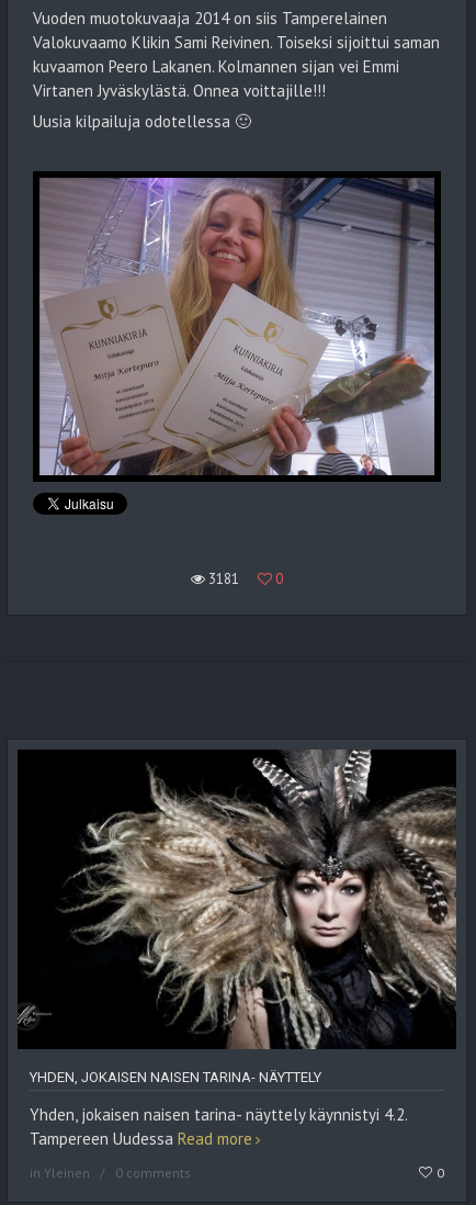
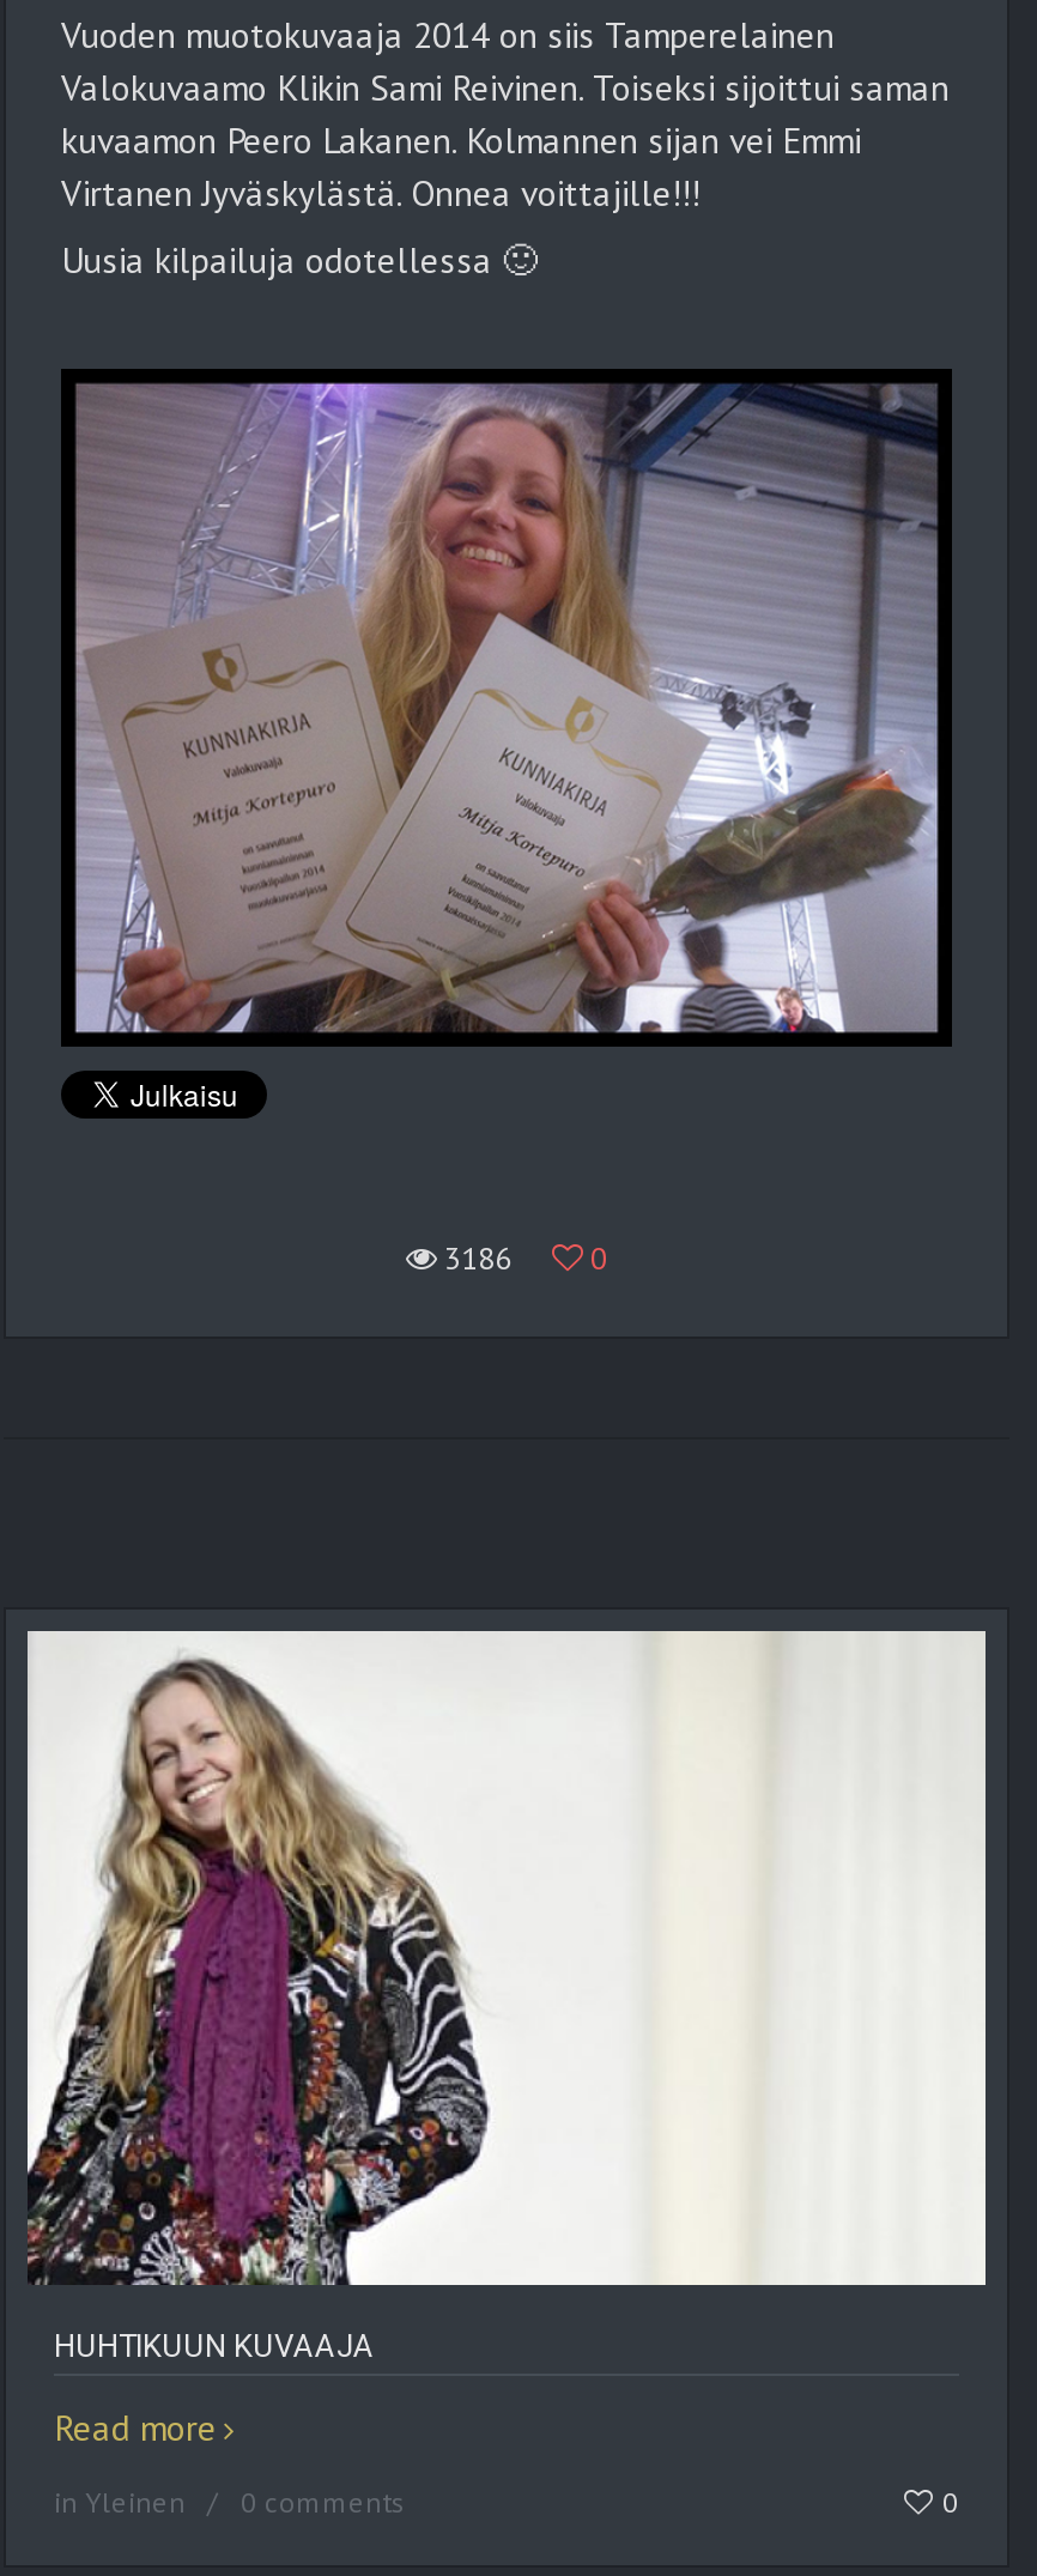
[208,570,283,589] 3181 0 -> [444,1239,607,1280] 3186 0
[16,750,457,1085] [image] | YHDEN, JOKAISEN NAISEN TARINA- NÄYTTELY -> [25,1629,988,2364] [image] | HUHTIKUUN KUVAAJA
[30,1104,407,1149] Yhden, jokaisen naisen tarina- näyttely käynnistyi 4.2. | Tampereen Uudessa Read more -> [54,2405,217,2450] Read more

